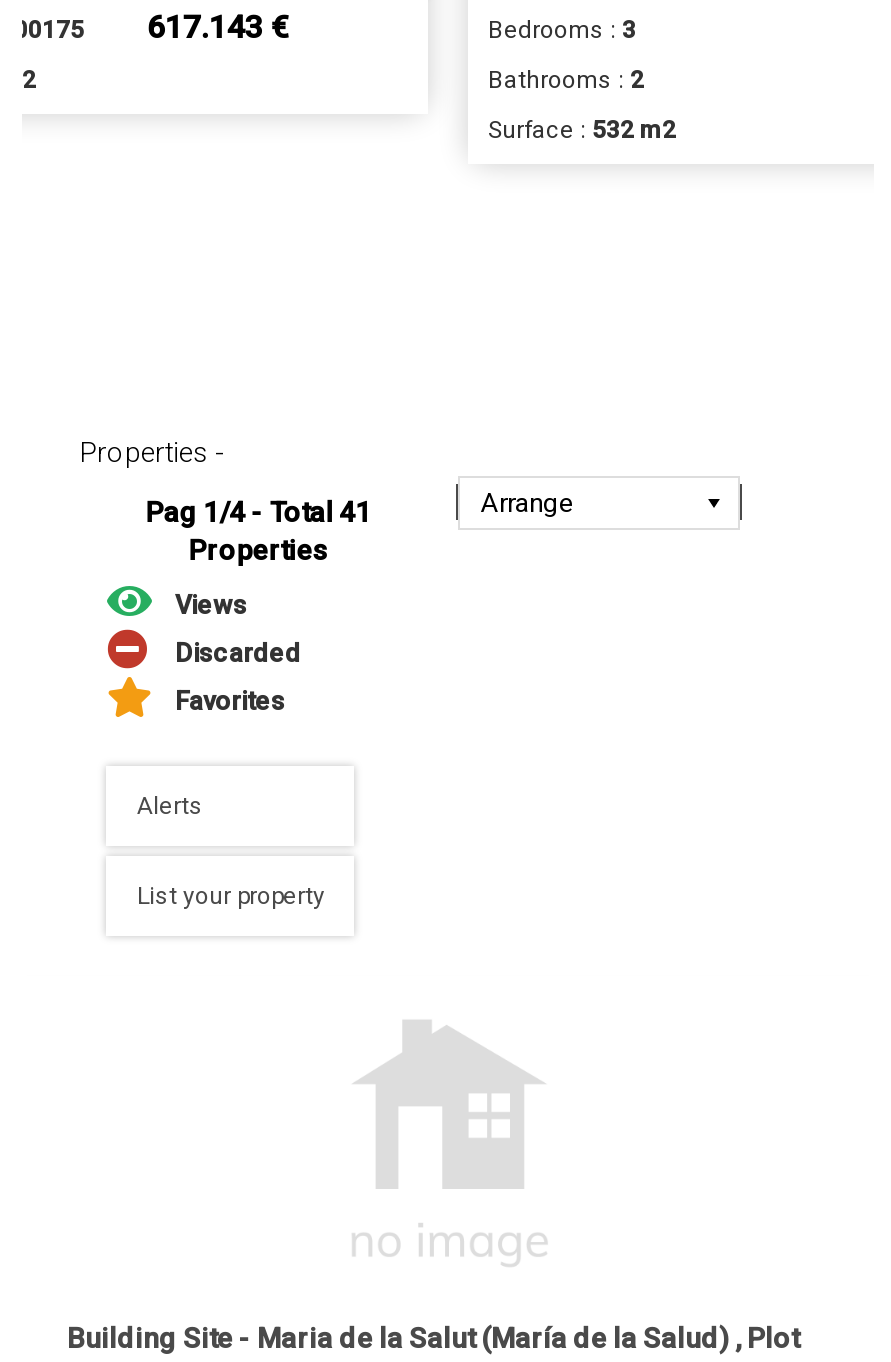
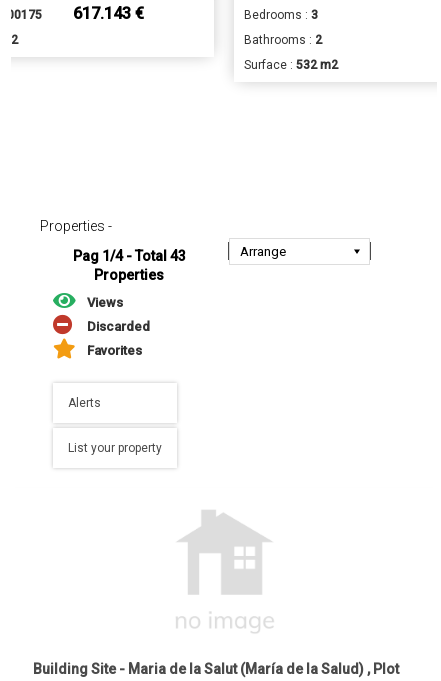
[145,497,371,529] Pag 1/4 - Total 41 -> [73,248,186,264] Pag 1/4 - Total 43

